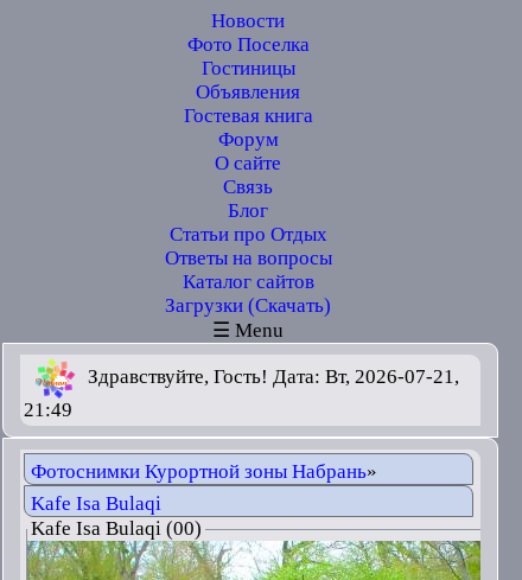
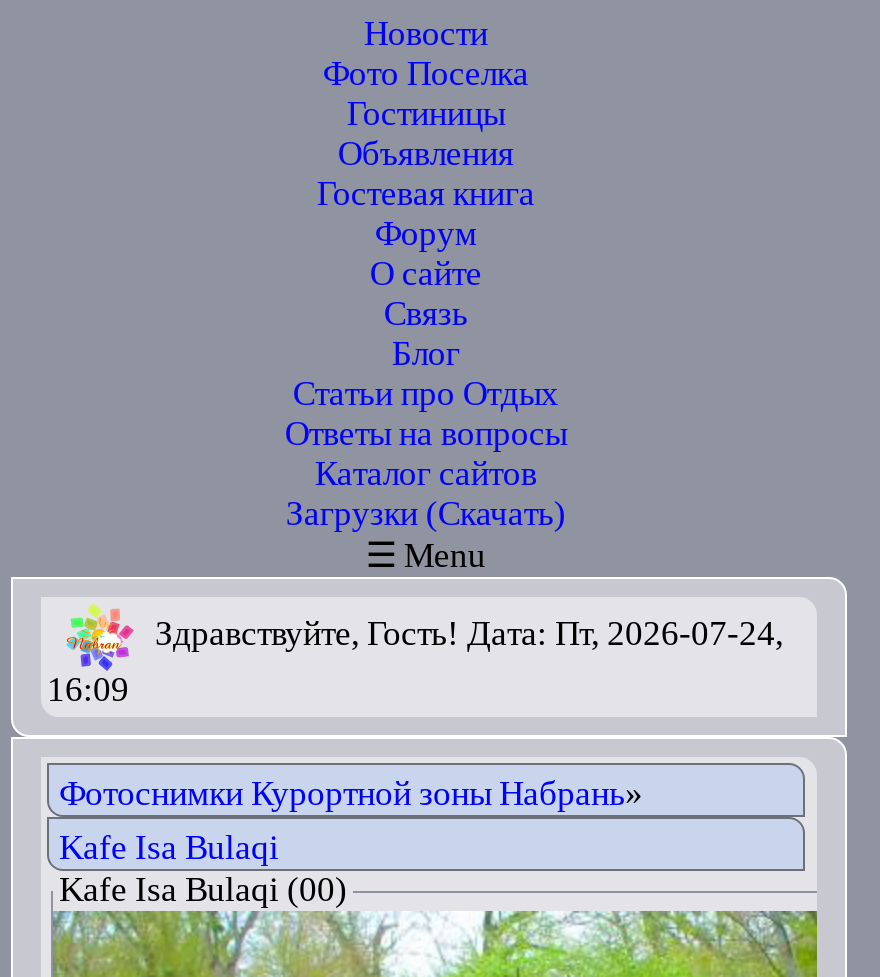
[83,365,459,388] Здравствуйте, Гость! Дата: Вт, 2026-07-21, -> [147,615,783,653] Здравствуйте, Гость! Дата: Пт, 2026-07-24,
[24,399,72,421] 21:49 -> [47,671,129,709] 16:09

